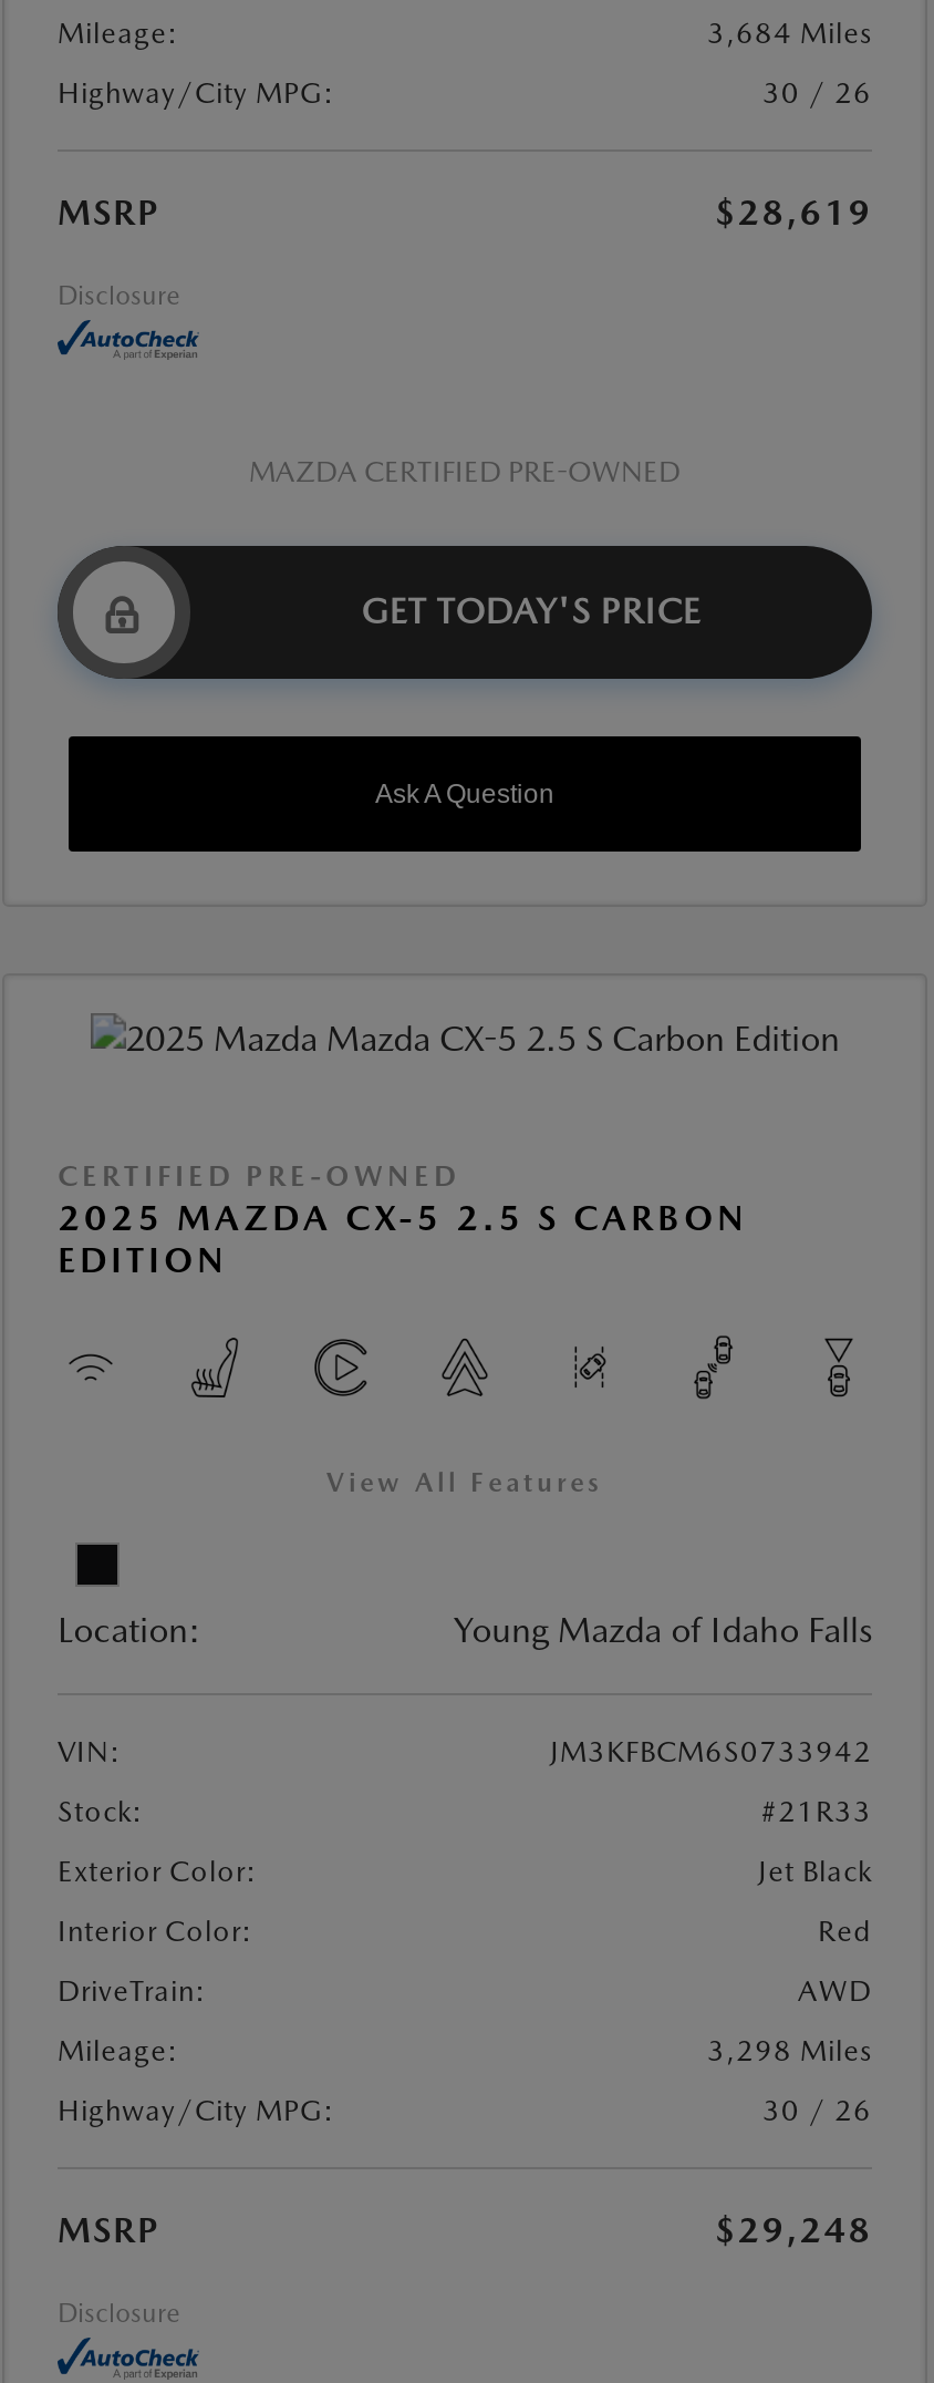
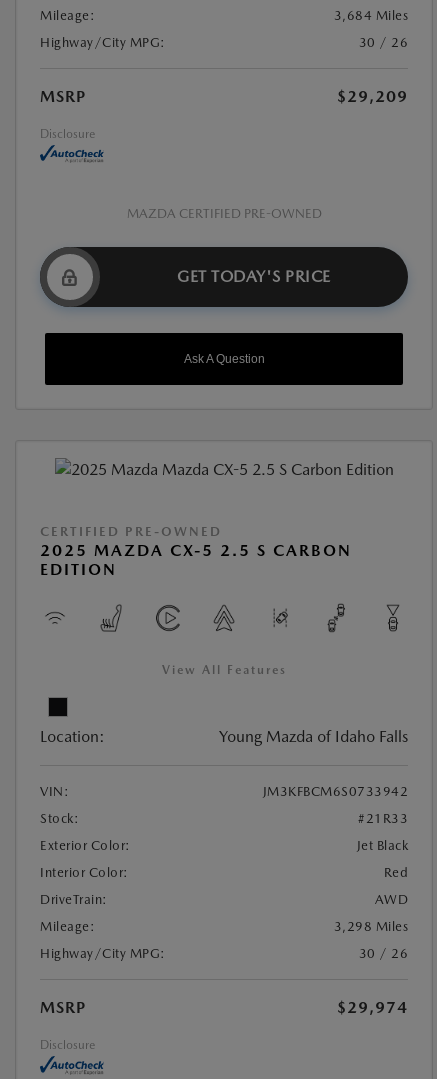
[715,192,872,234] $28,619 -> [337,87,408,106] $29,209
[715,2210,872,2252] $29,248 -> [337,998,408,1017] $29,974

